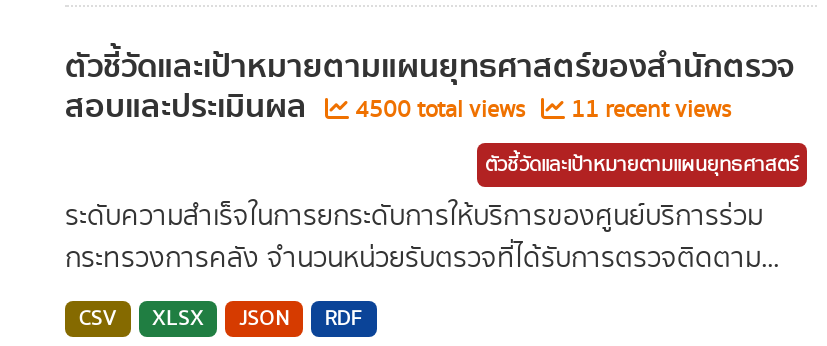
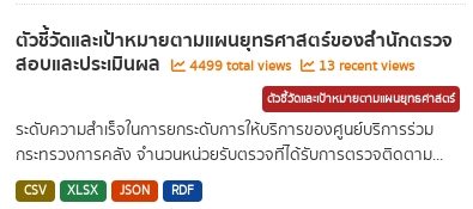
[349,93,531,127] 4500 total views -> [186,56,295,76] 4499 total views
[565,93,731,127] 11 recent views -> [315,56,414,76] 13 recent views

